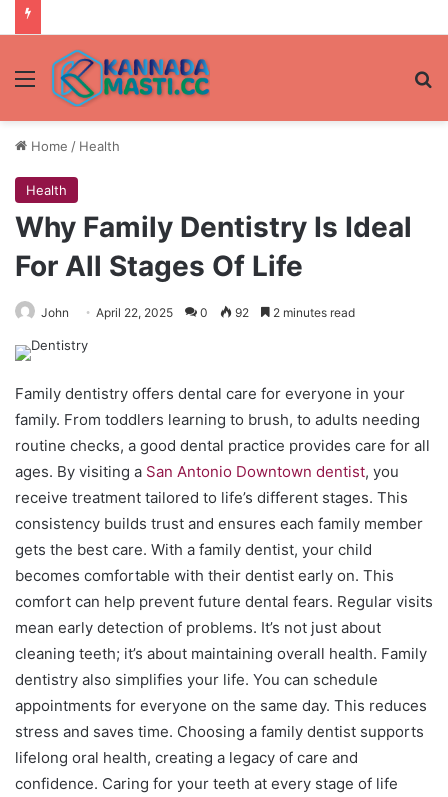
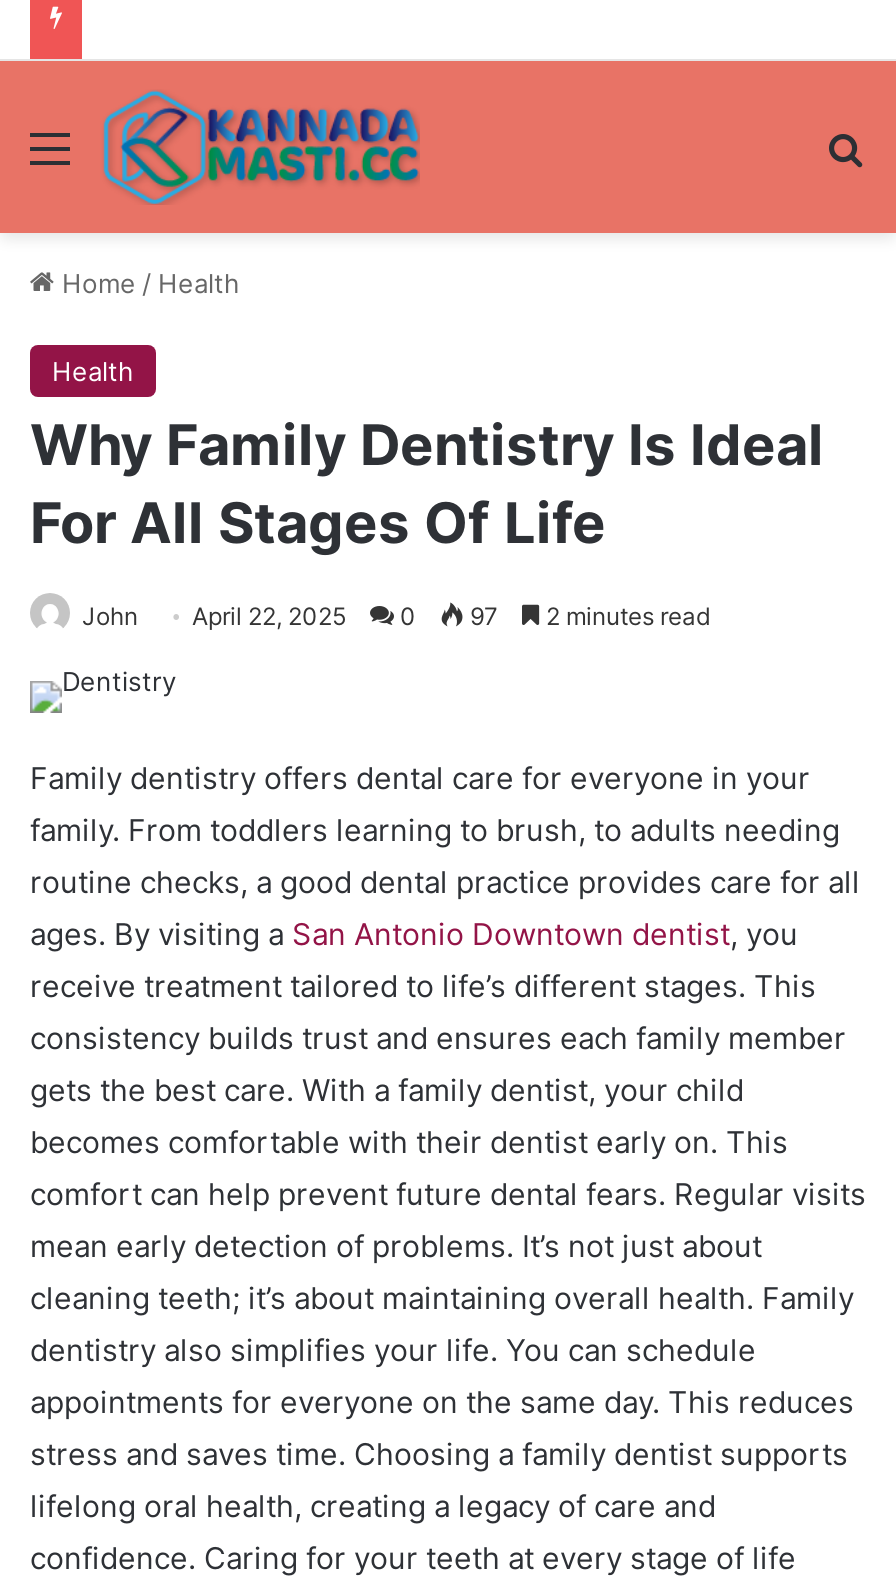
[41,305,355,320] John April 22, 2025 0 92 2 minutes read -> [82,601,710,631] John April 22, 2025 0 97 2 minutes read

